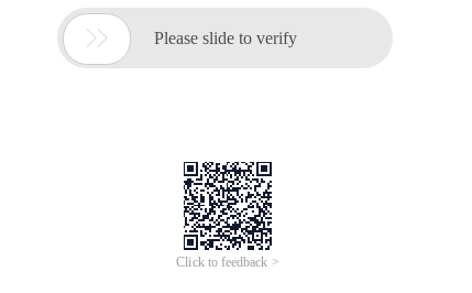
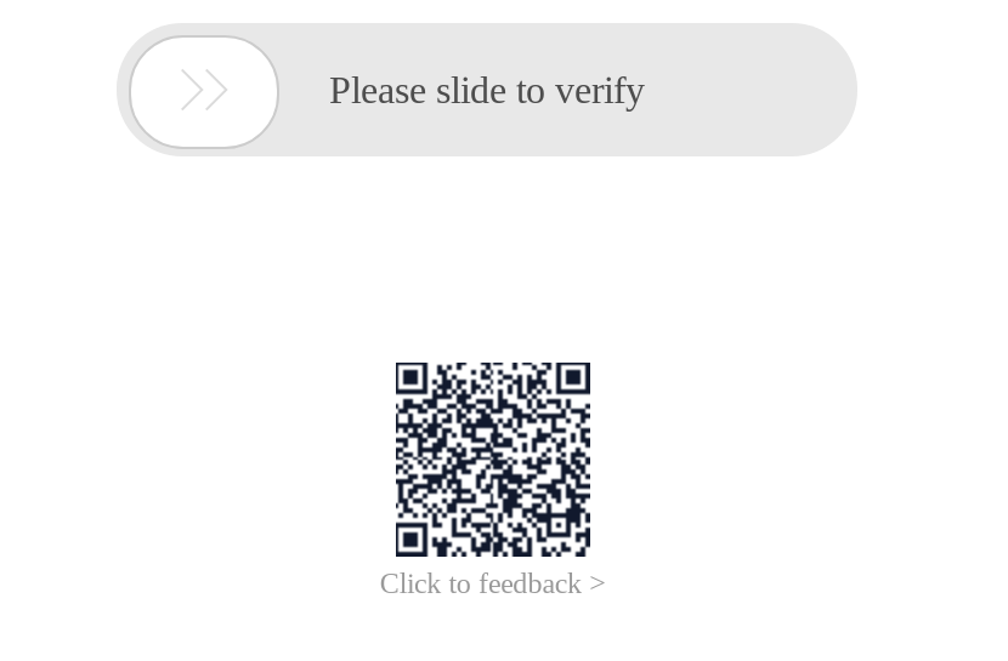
[184,162,272,251] [image] -> [396,360,590,559] [image]

